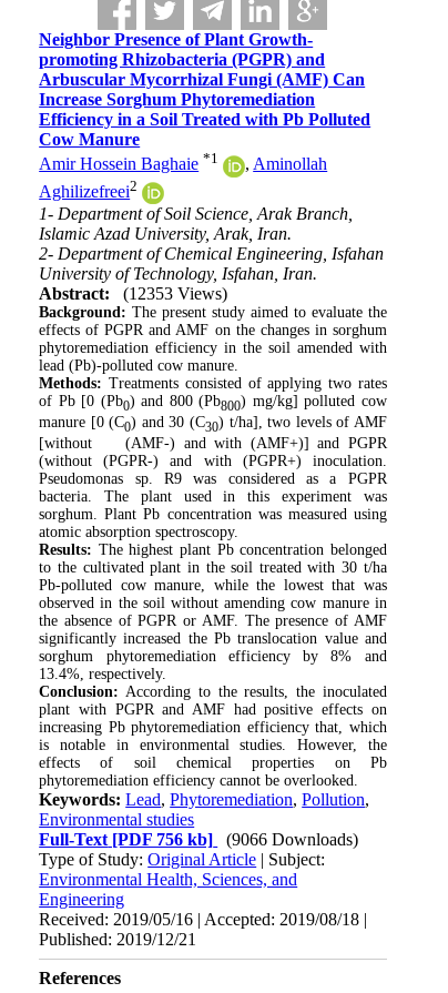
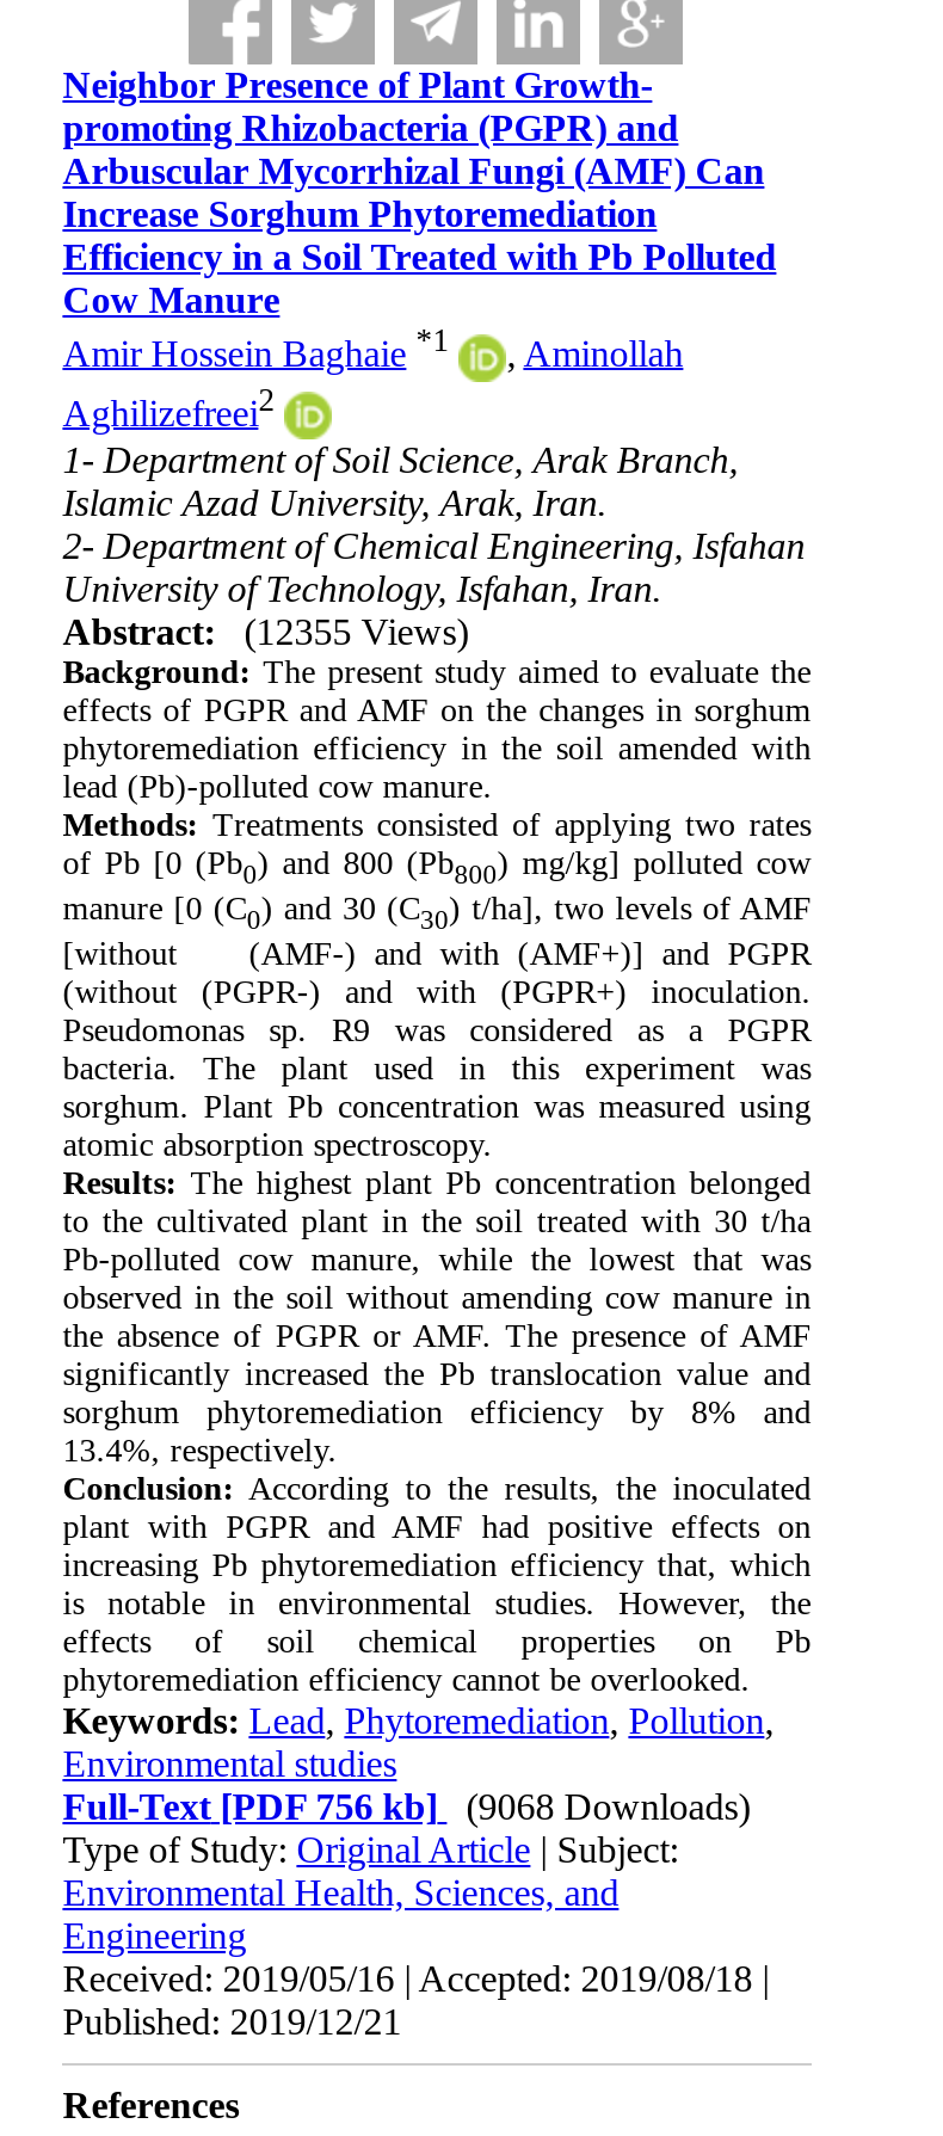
[39,284,228,303] Abstract: (12353 Views) -> [63,612,468,653] Abstract: (12355 Views)
[39,830,358,849] Full-Text [PDF 756 kb] (9066 Downloads) -> [63,1786,750,1827] Full-Text [PDF 756 kb] (9068 Downloads)

